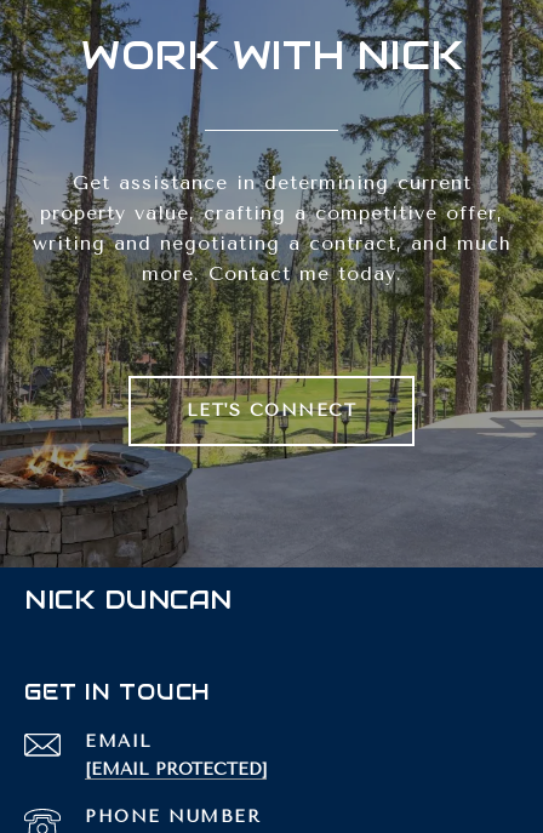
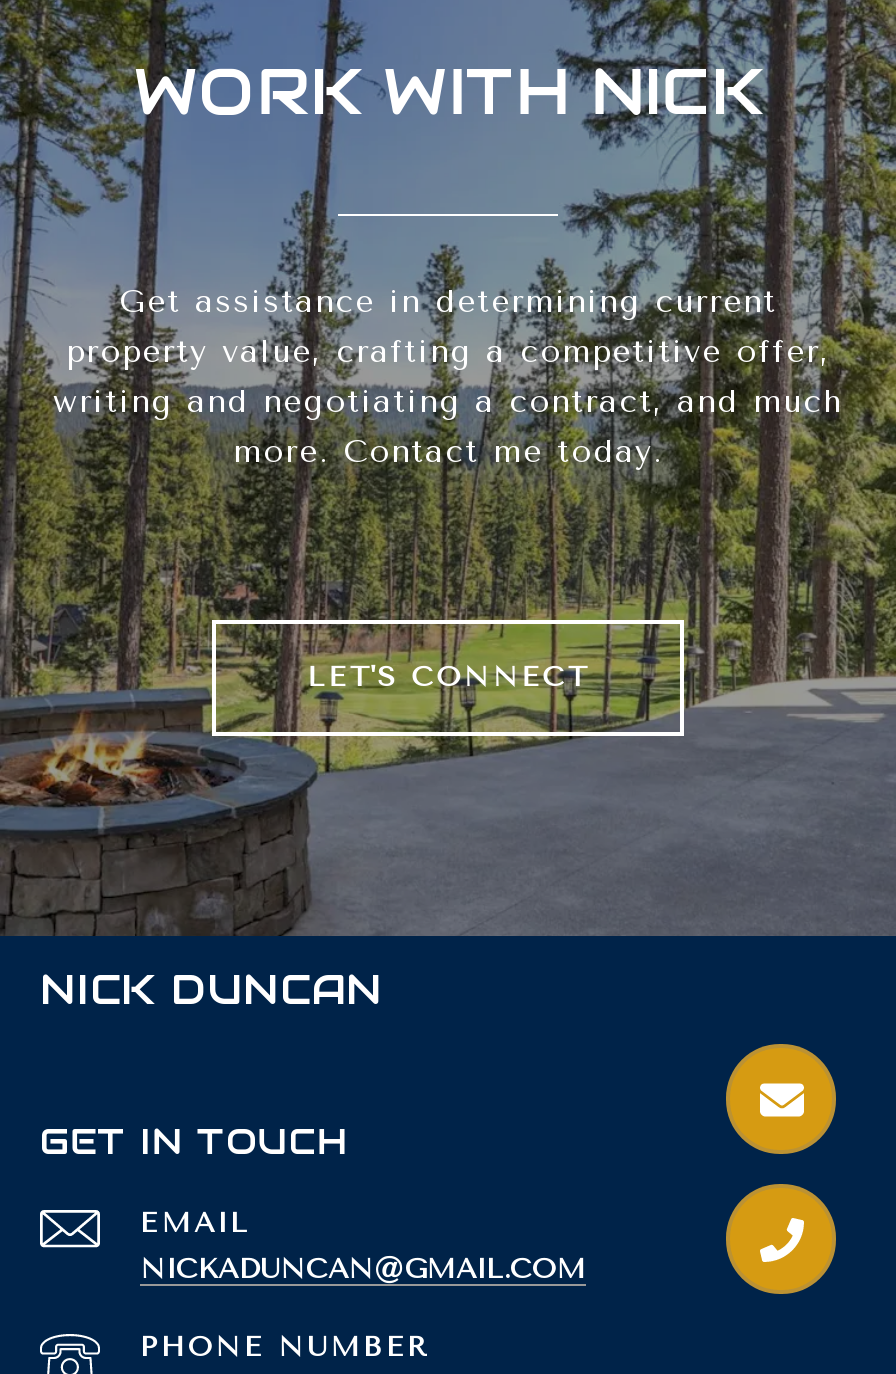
none -> [724,1042,838,1156] [image]
none -> [724,1182,838,1296] [image]
[85,760,267,780] [EMAIL PROTECTED] -> [140,1253,586,1287] NICKADUNCAN@GMAIL.COM

